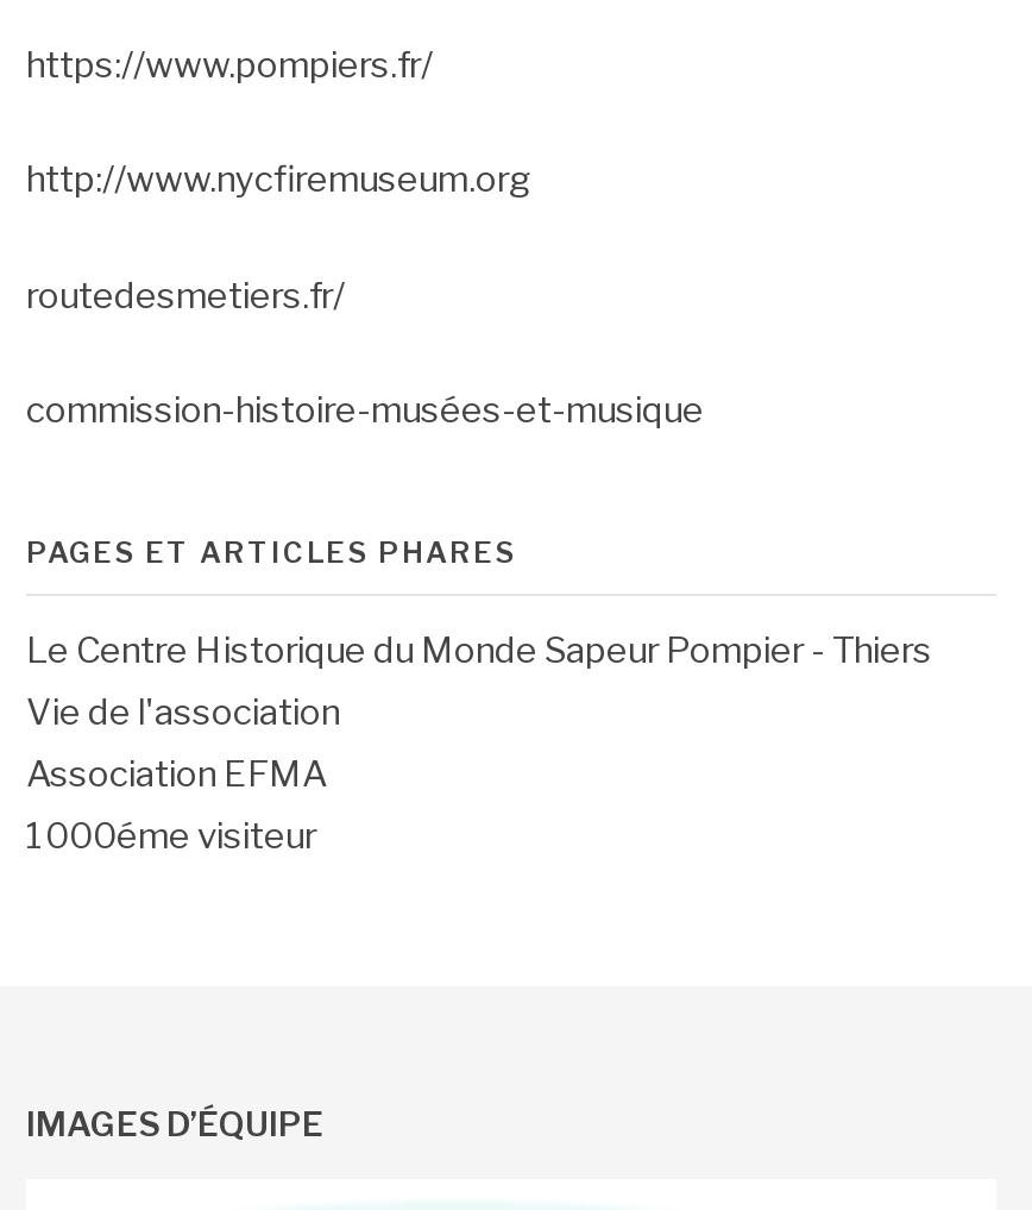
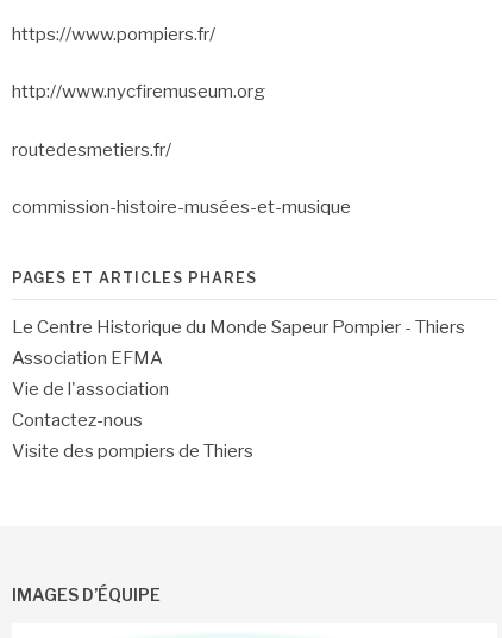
moved [26,692,340,735] -> [12,379,169,400]: Vie de l'association
moved [26,754,328,796] -> [12,348,163,369]: Association EFMA
[26,815,316,858] 1000éme visiteur -> [12,410,253,462] Contactez-nous | Visite des pompiers de Thiers

